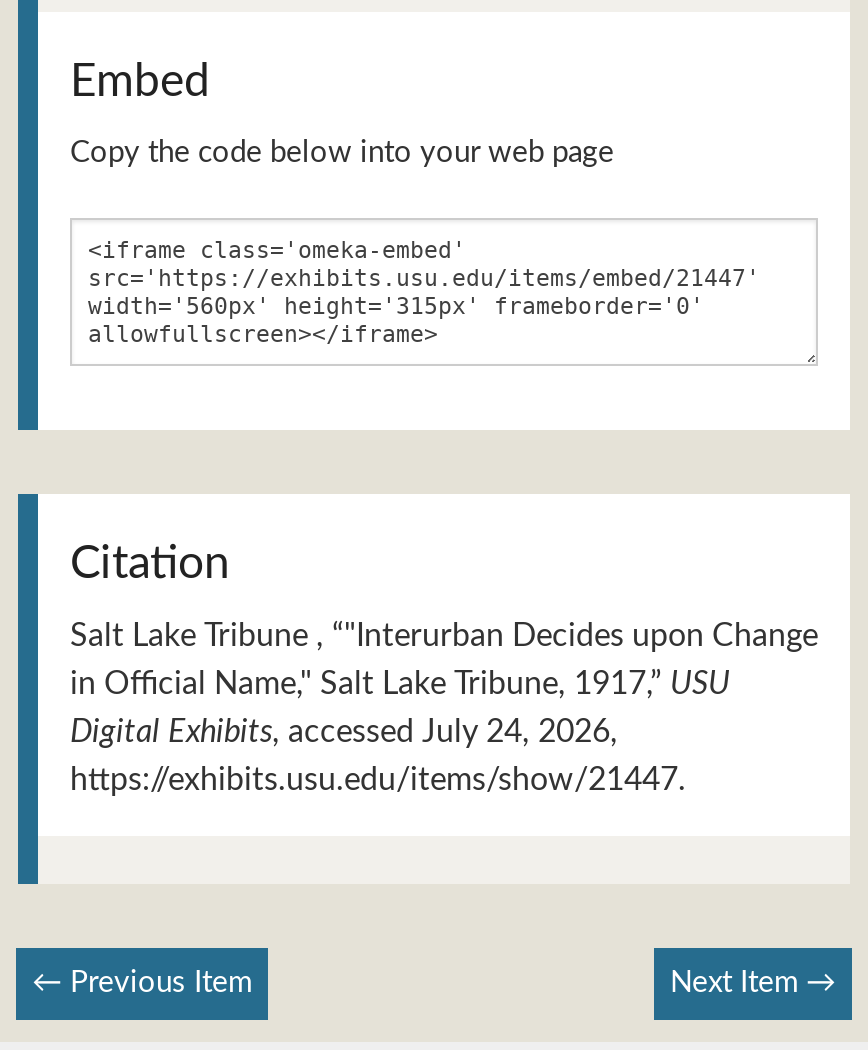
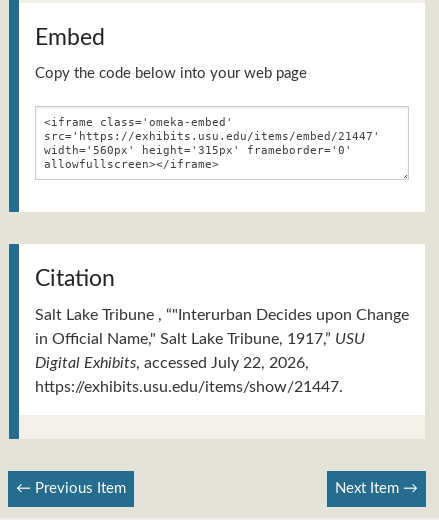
[70,717,618,749] Digital Exhibits, accessed July 24, 2026, -> [35,355,309,371] Digital Exhibits, accessed July 22, 2026,

